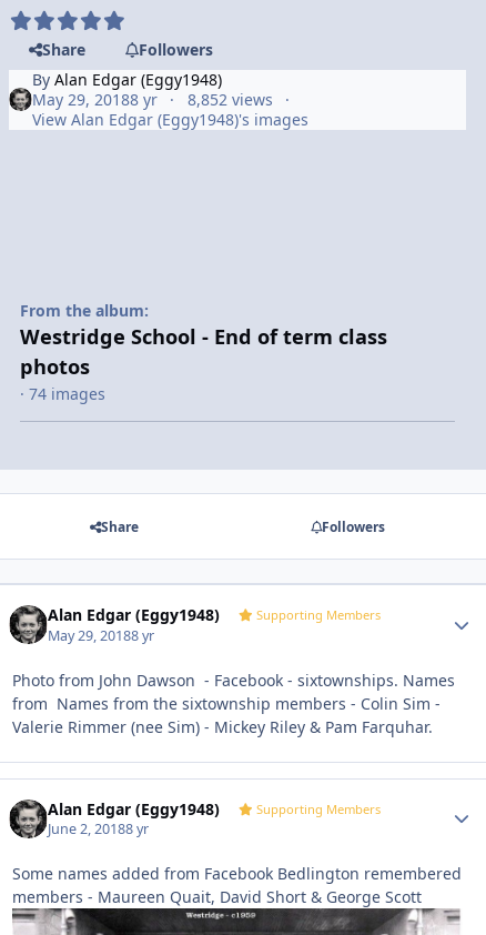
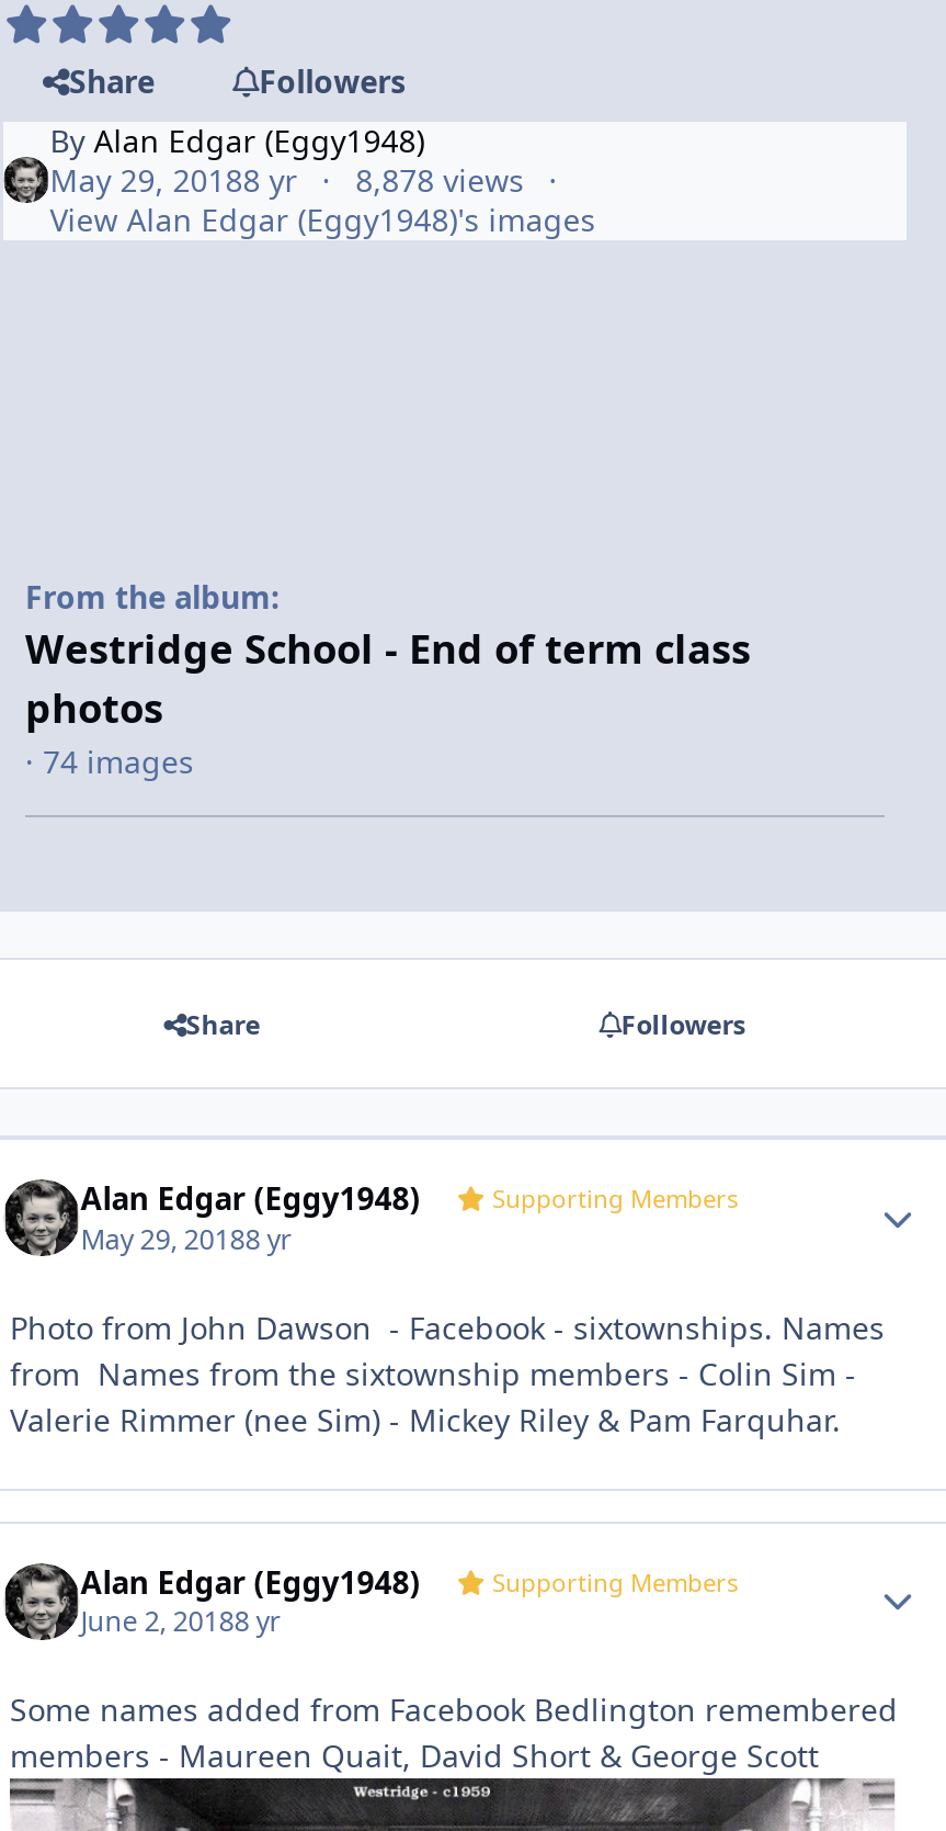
[32,89,273,110] May 29, 20188 yr 8,852 views -> [50,159,524,201] May 29, 20188 yr 8,878 views

